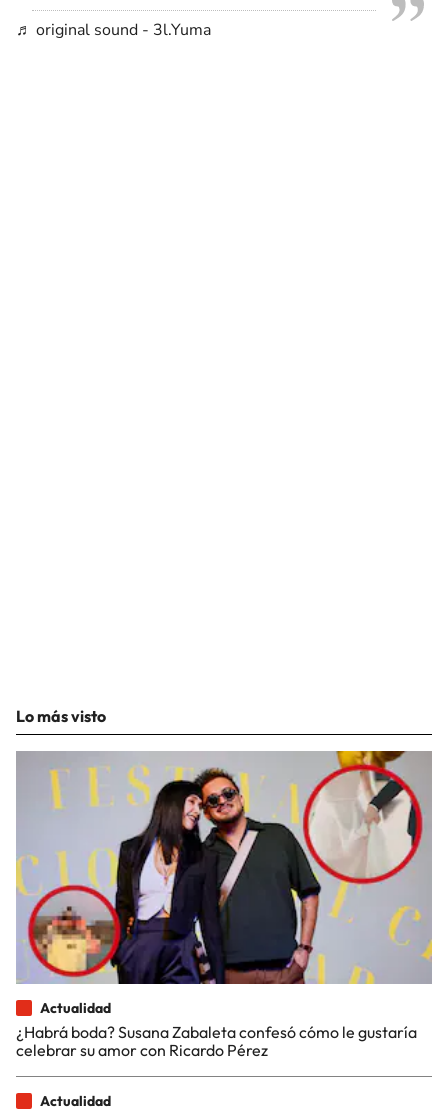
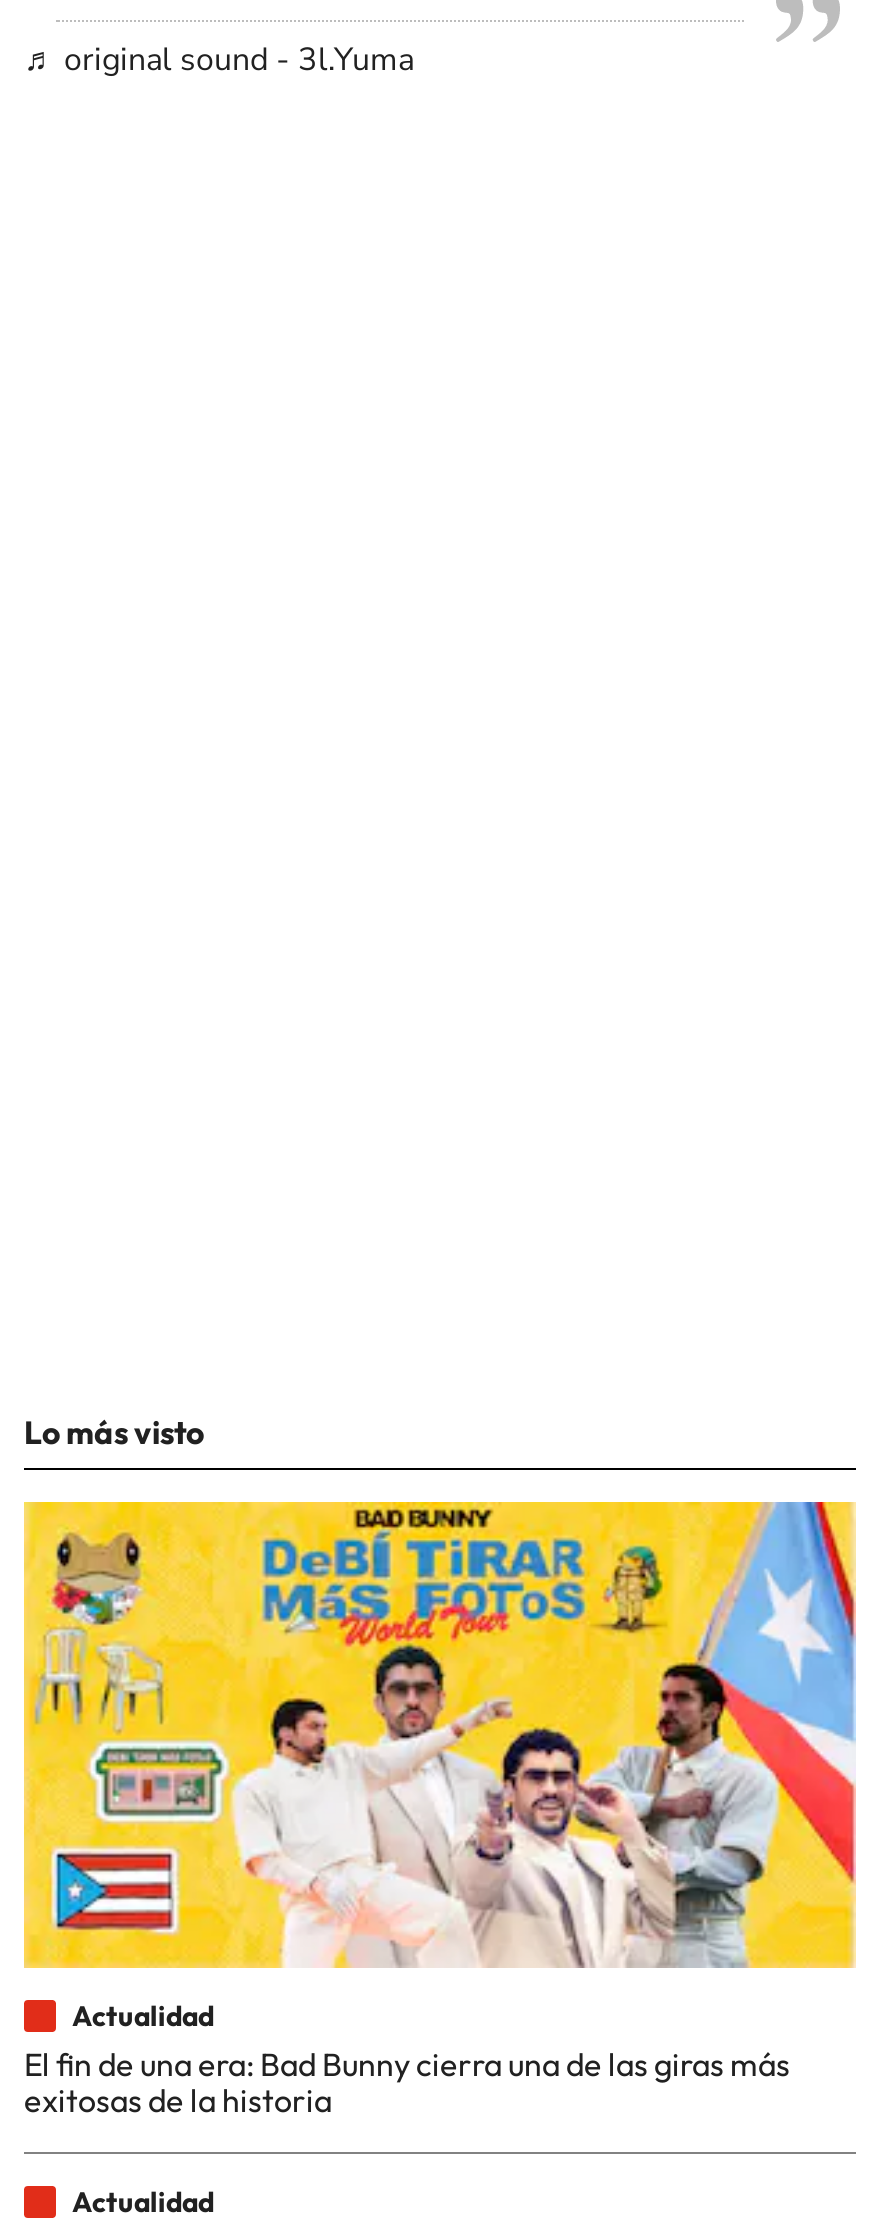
[16,750,432,1060] [image] | ¿Habrá boda? Susana Zabaleta confesó cómo le gustaría | celebrar su amor con Ricardo Pérez -> [22,1500,856,2120] [image] | El fin de una era: Bad Bunny cierra una de las giras más | exitosas de la historia

